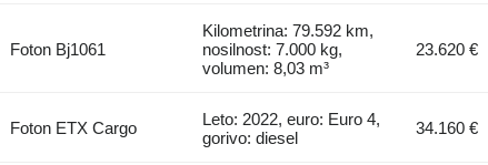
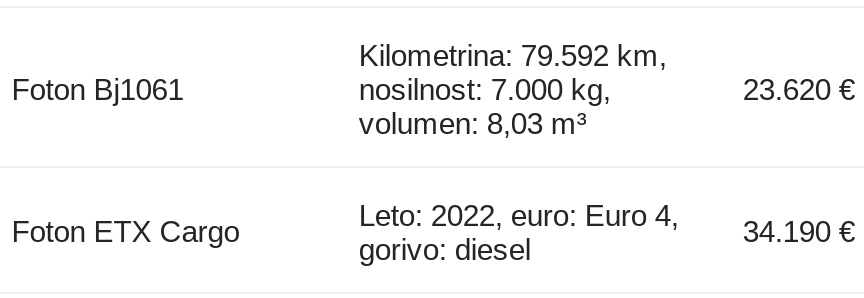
[203,110,478,137] Leto: 2022, euro: Euro 4, 34.160 € -> [359,198,855,248] Leto: 2022, euro: Euro 4, 34.190 €

